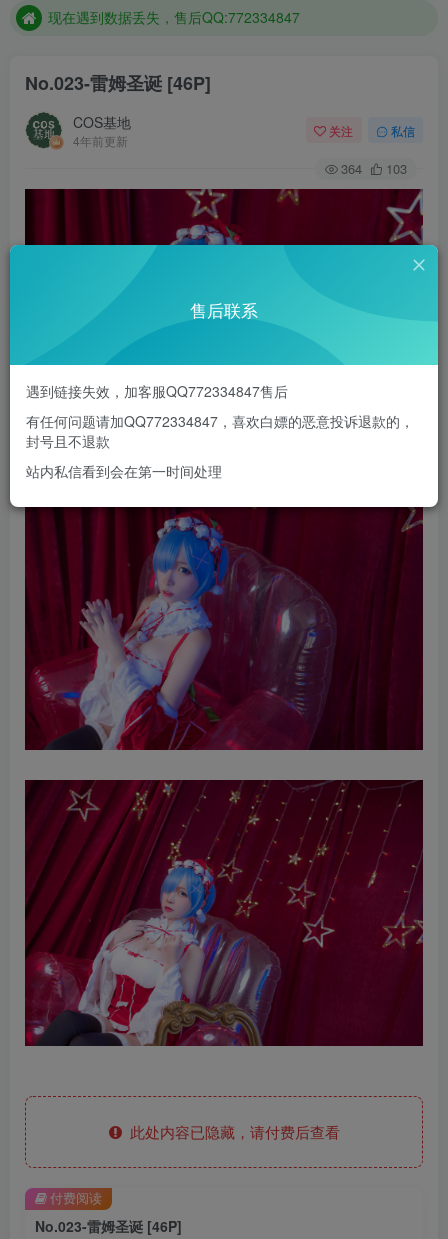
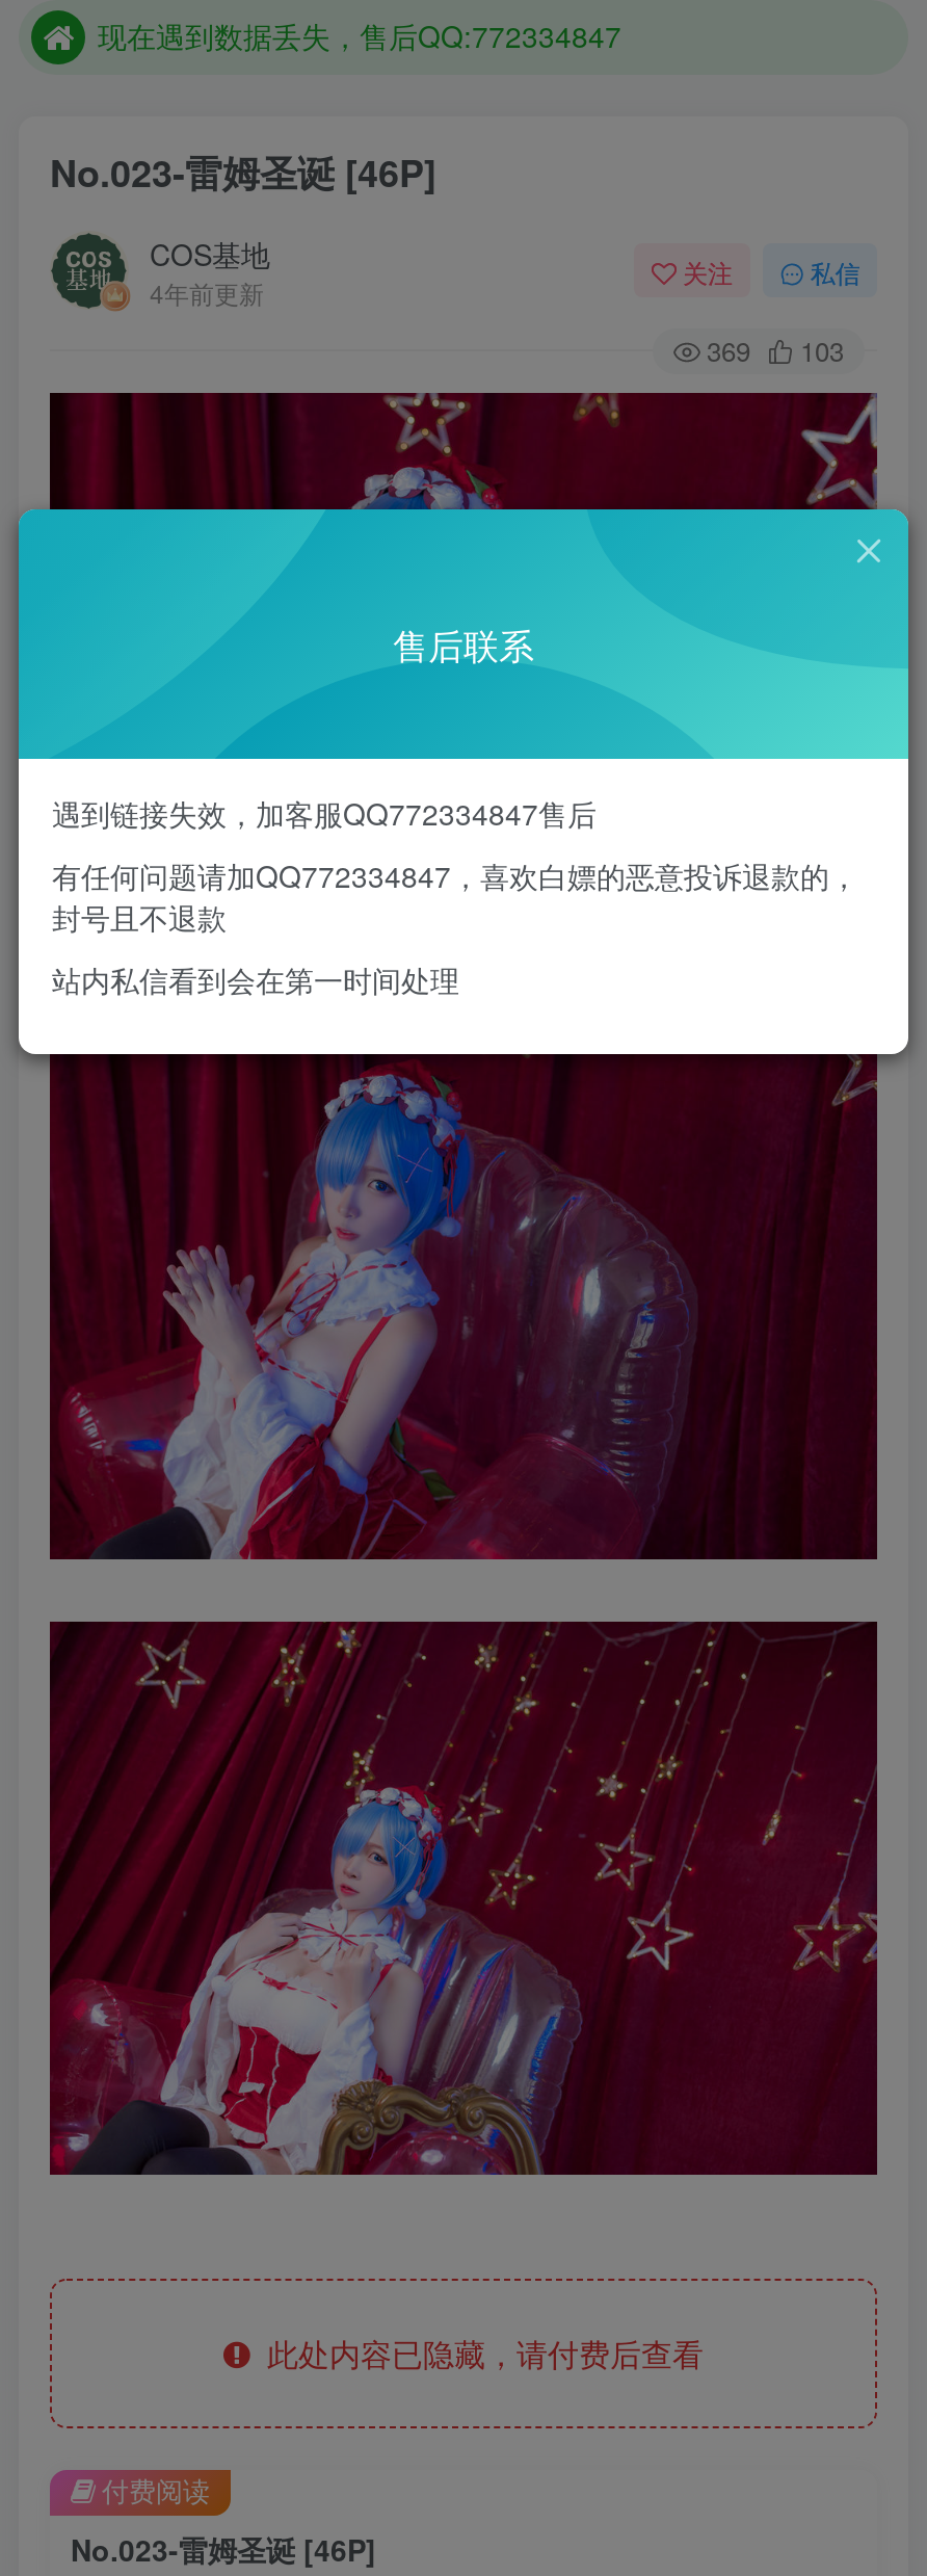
[341,159,407,178] 364 103 -> [707,331,844,371] 369 103

